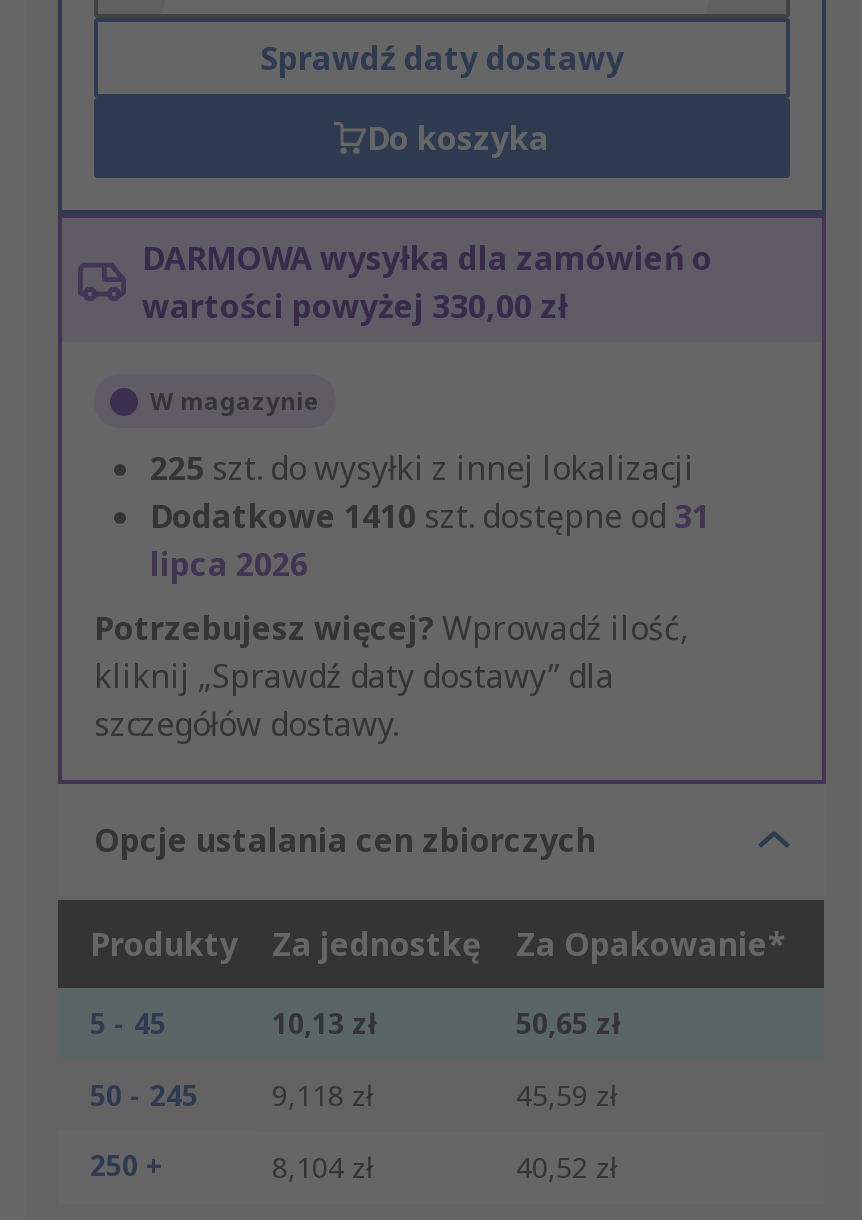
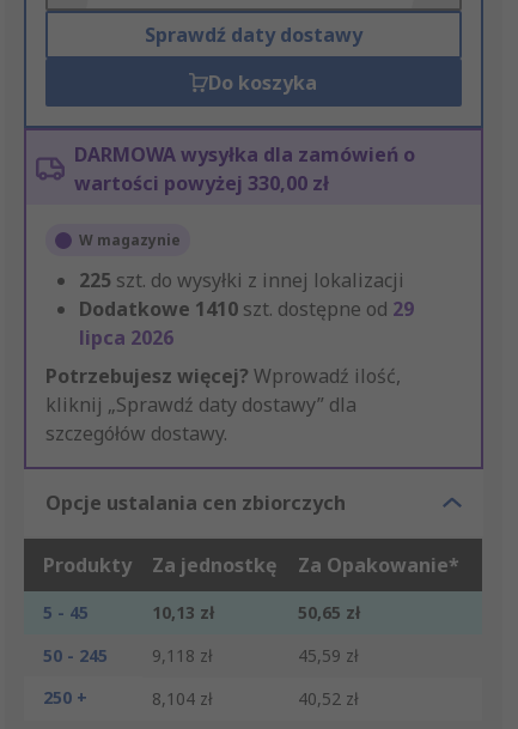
[150,495,710,539] Dodatkowe 1410 szt. dostępne od 31 -> [79,296,414,323] Dodatkowe 1410 szt. dostępne od 29

